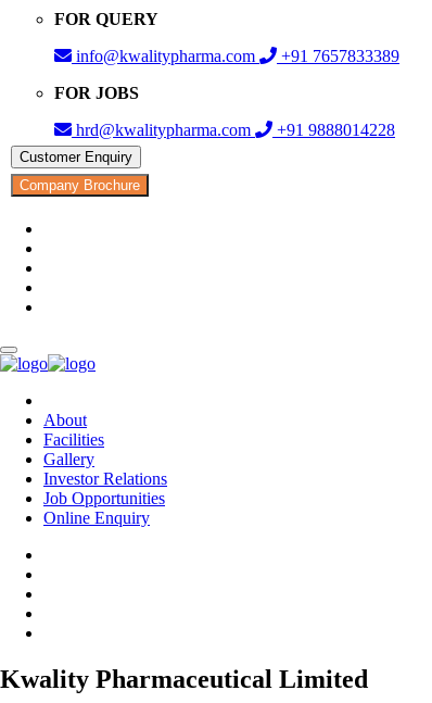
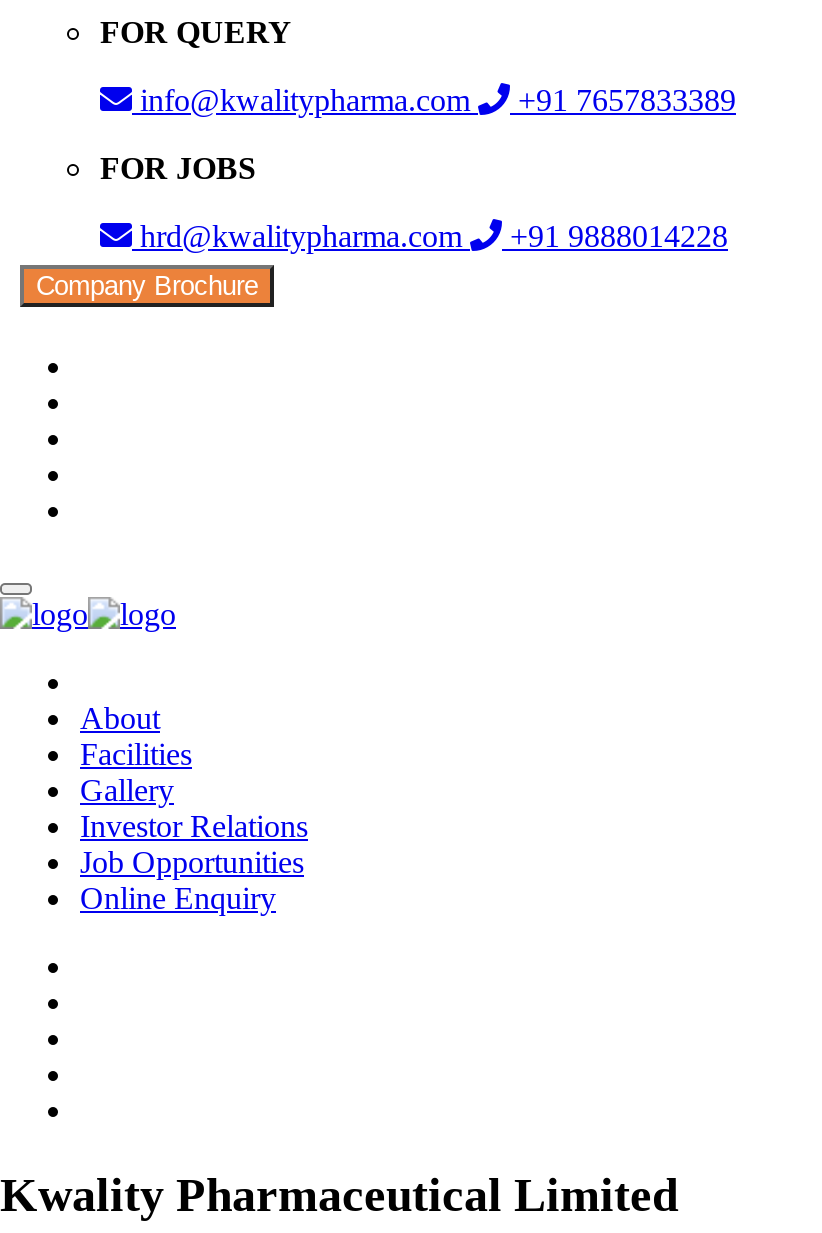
[20,149,132,165] Customer Enquiry -> none

